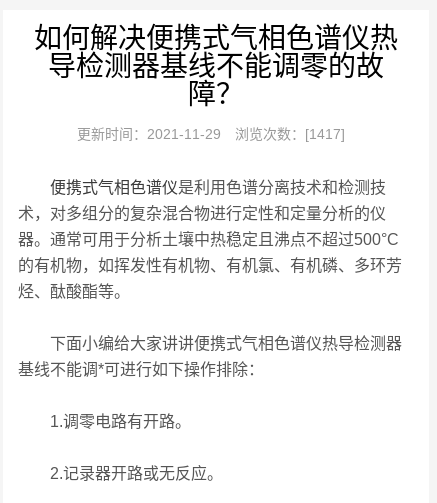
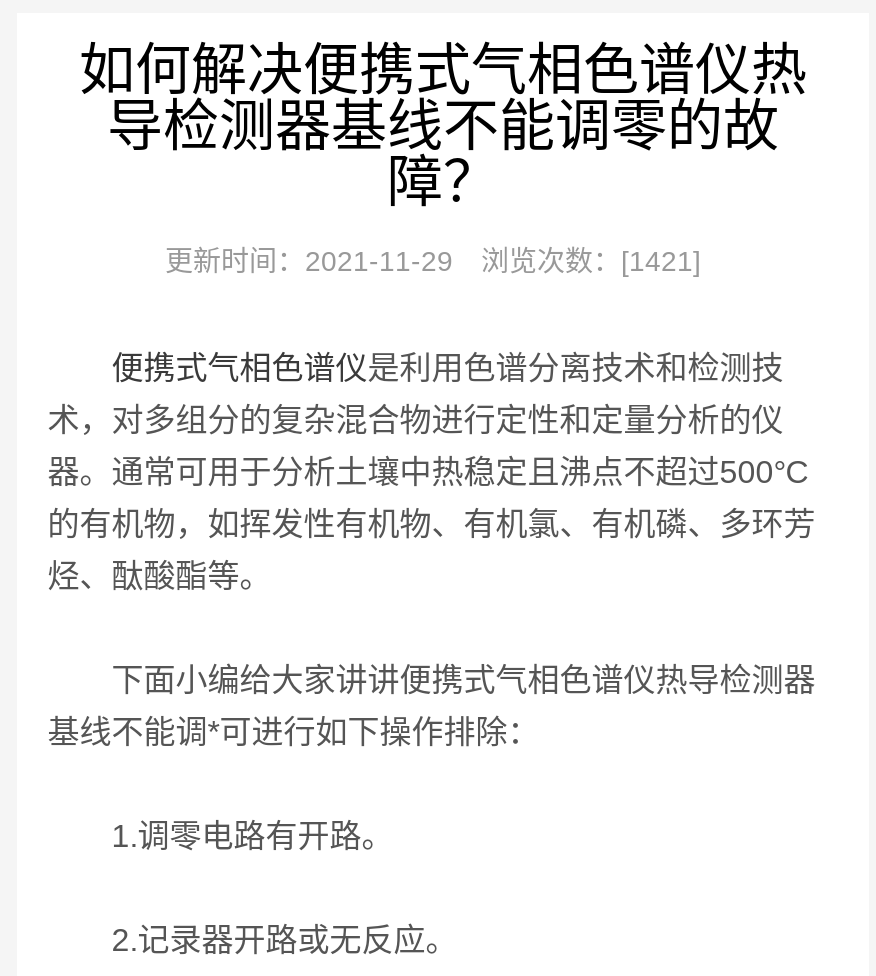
[77,126,345,142] 更新时间：2021-11-29 浏览次数：[1417] -> [165,245,701,277] 更新时间：2021-11-29 浏览次数：[1421]

